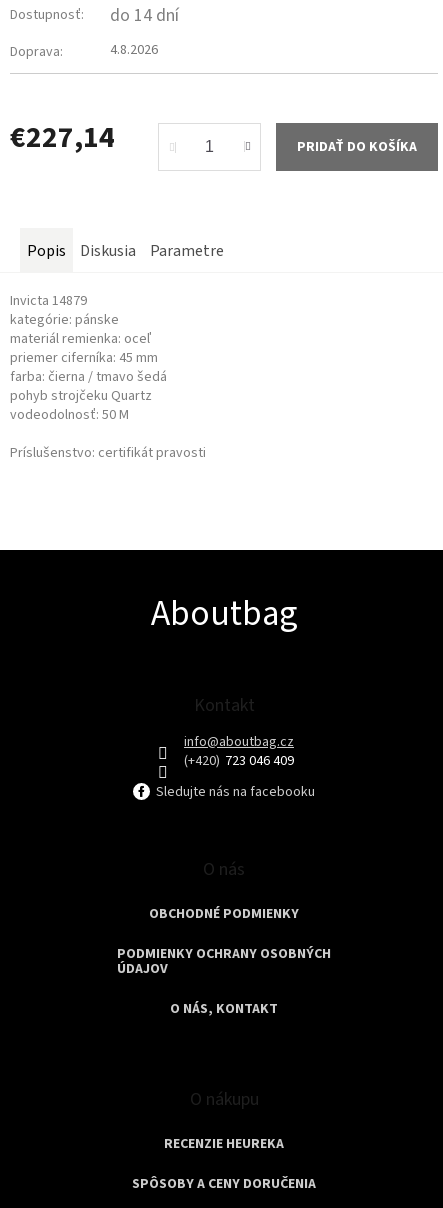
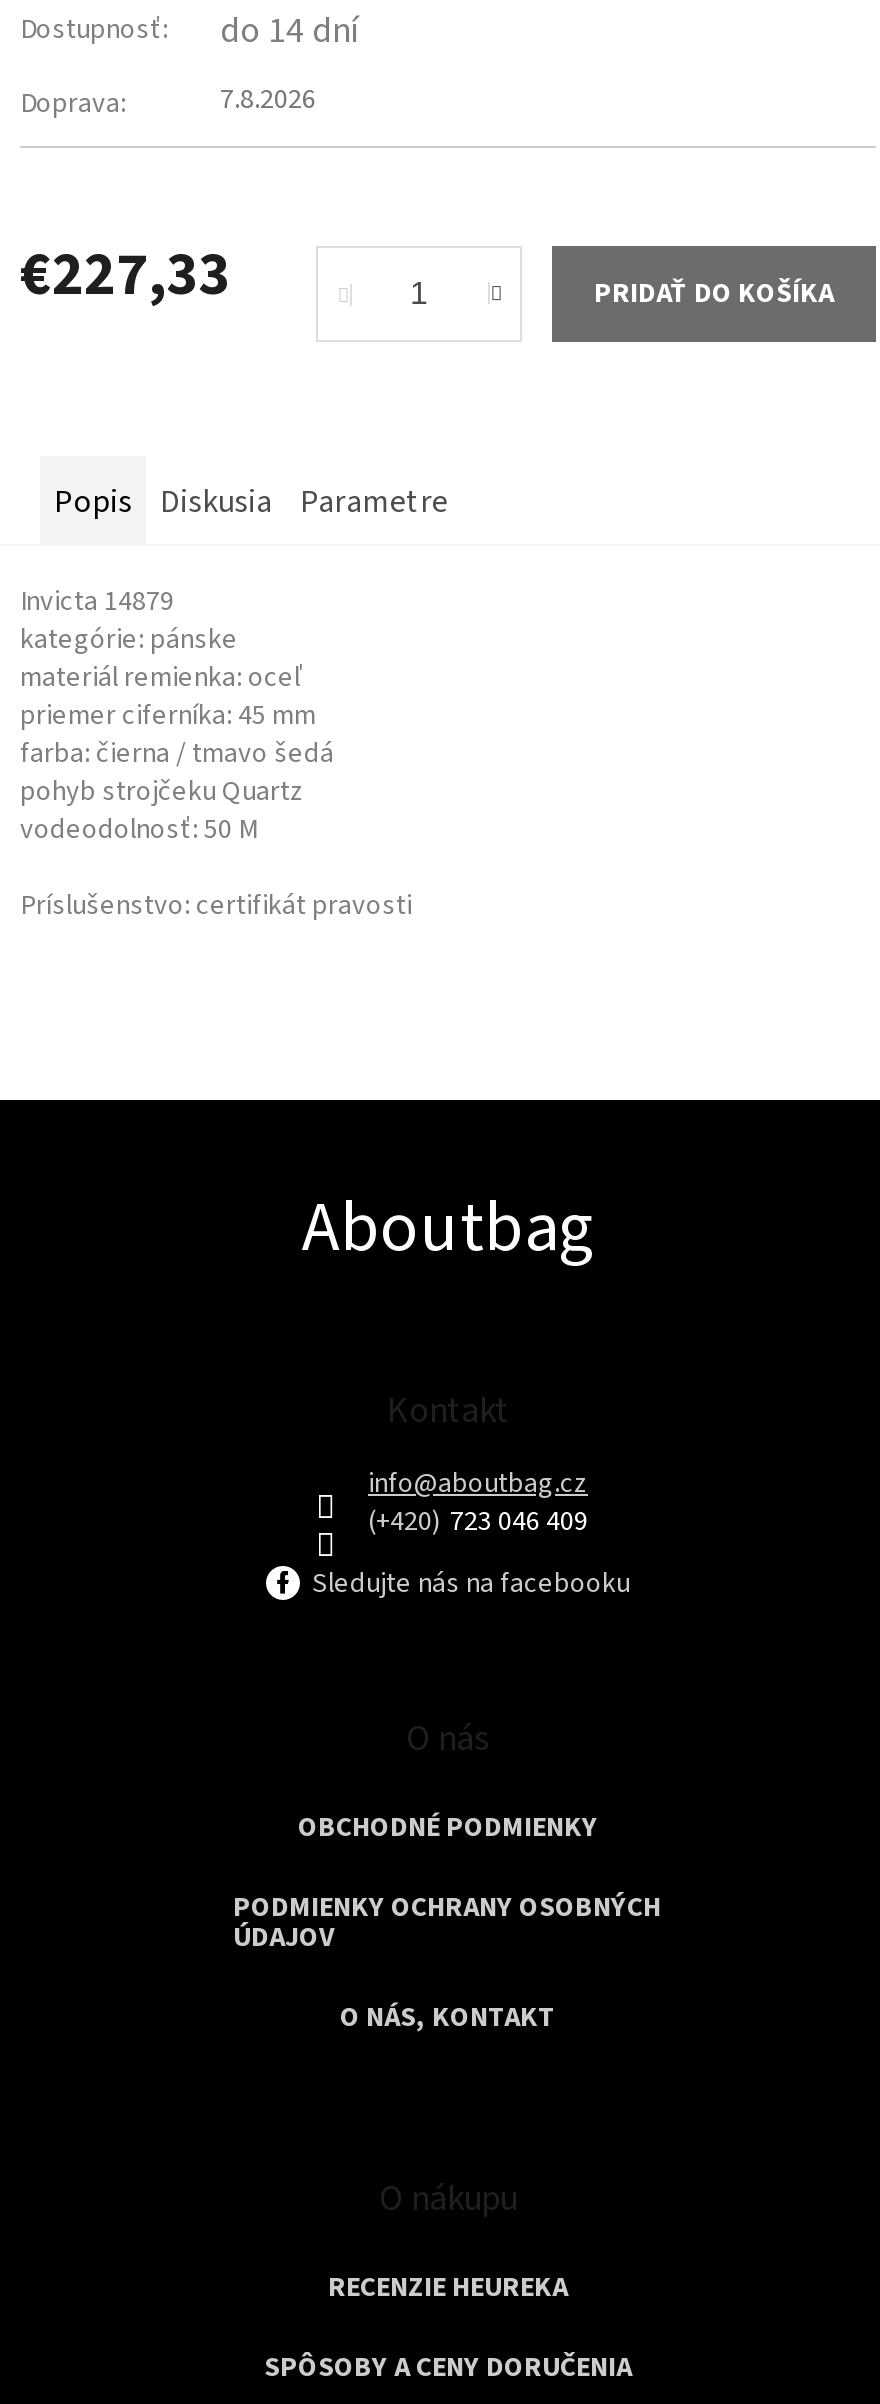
[110,40,158,60] 4.8.2026 -> [220,81,316,121] 7.8.2026
[10,116,115,159] €227,14 -> [20,233,230,319] €227,33

